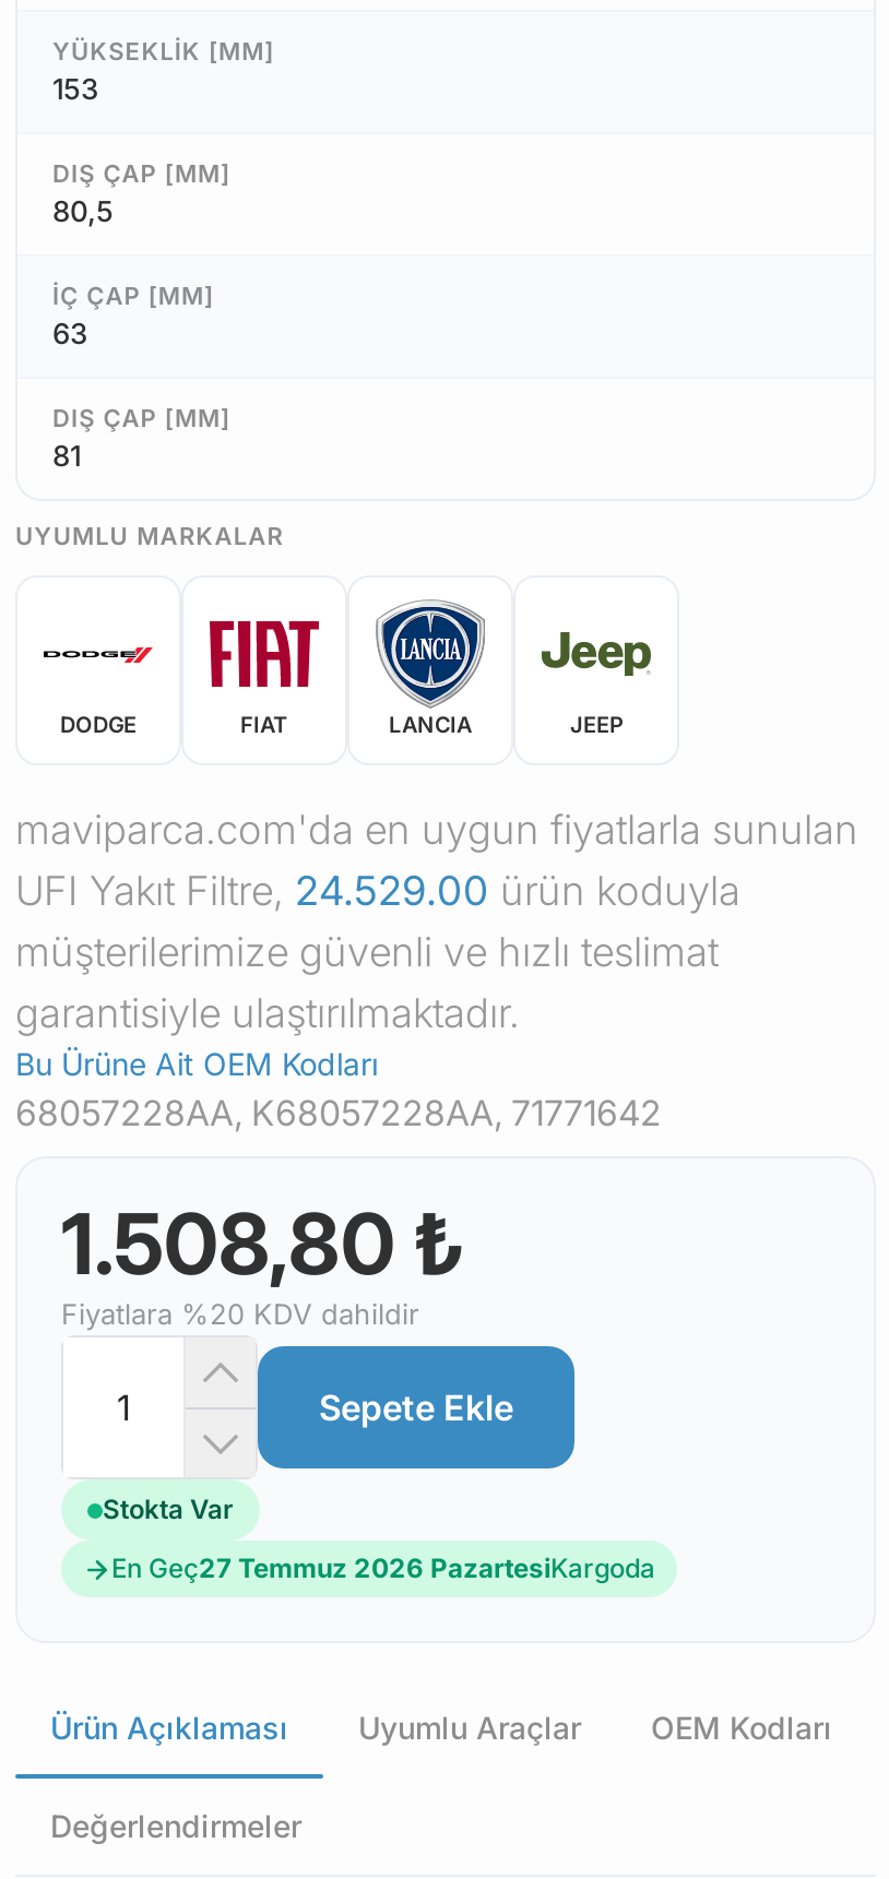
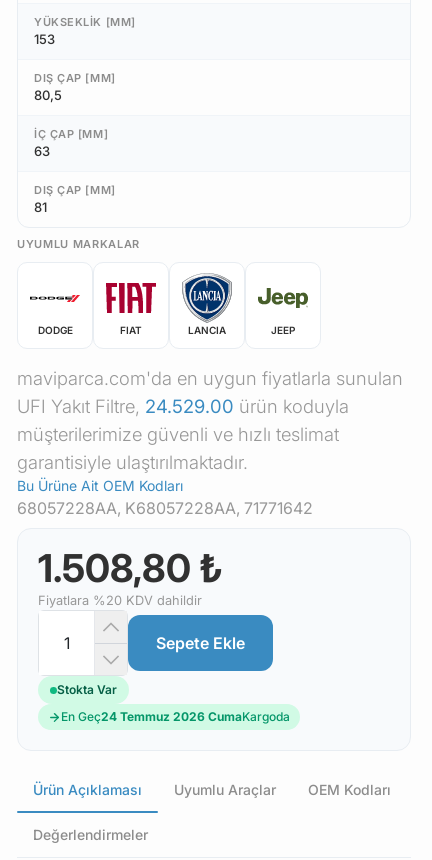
[111,1551,655,1584] En Geç27 Temmuz 2026 PazartesiKargoda -> [61,709,290,724] En Geç24 Temmuz 2026 CumaKargoda

